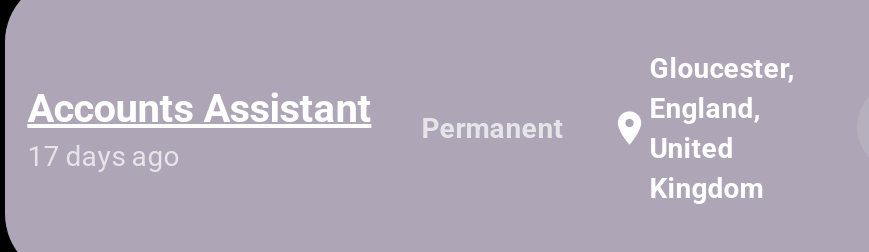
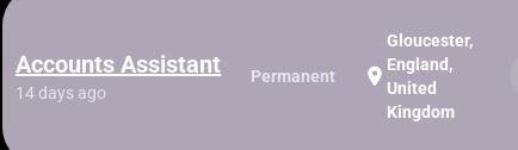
[27,140,179,172] 17 days ago -> [16,83,106,102] 14 days ago

